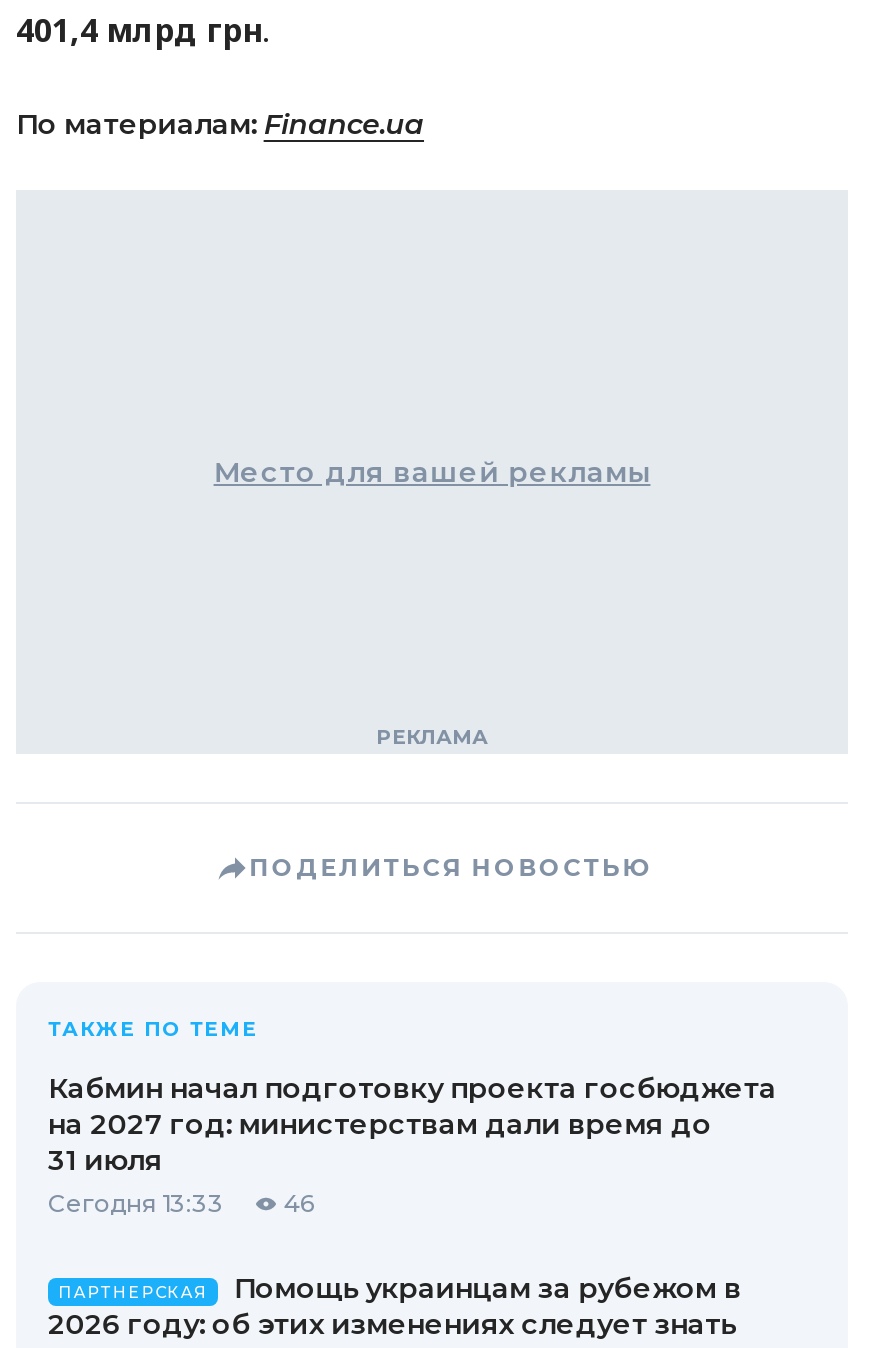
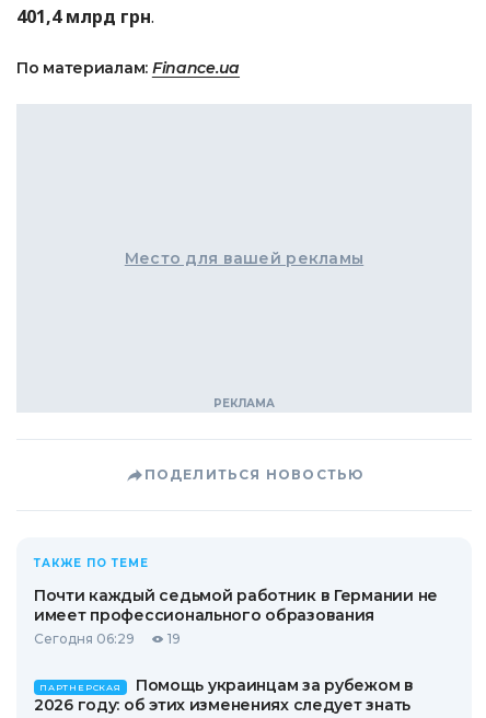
[48,1071,776,1219] Кабмин начал подготовку проекта госбюджета | на 2027 год: министерствам дали время до | 31 июля | Сегодня 13:33 | 46 -> [34,586,438,647] Почти каждый седьмой работник в Германии не | имеет профессионального образования | Сегодня 06:29 | 19

